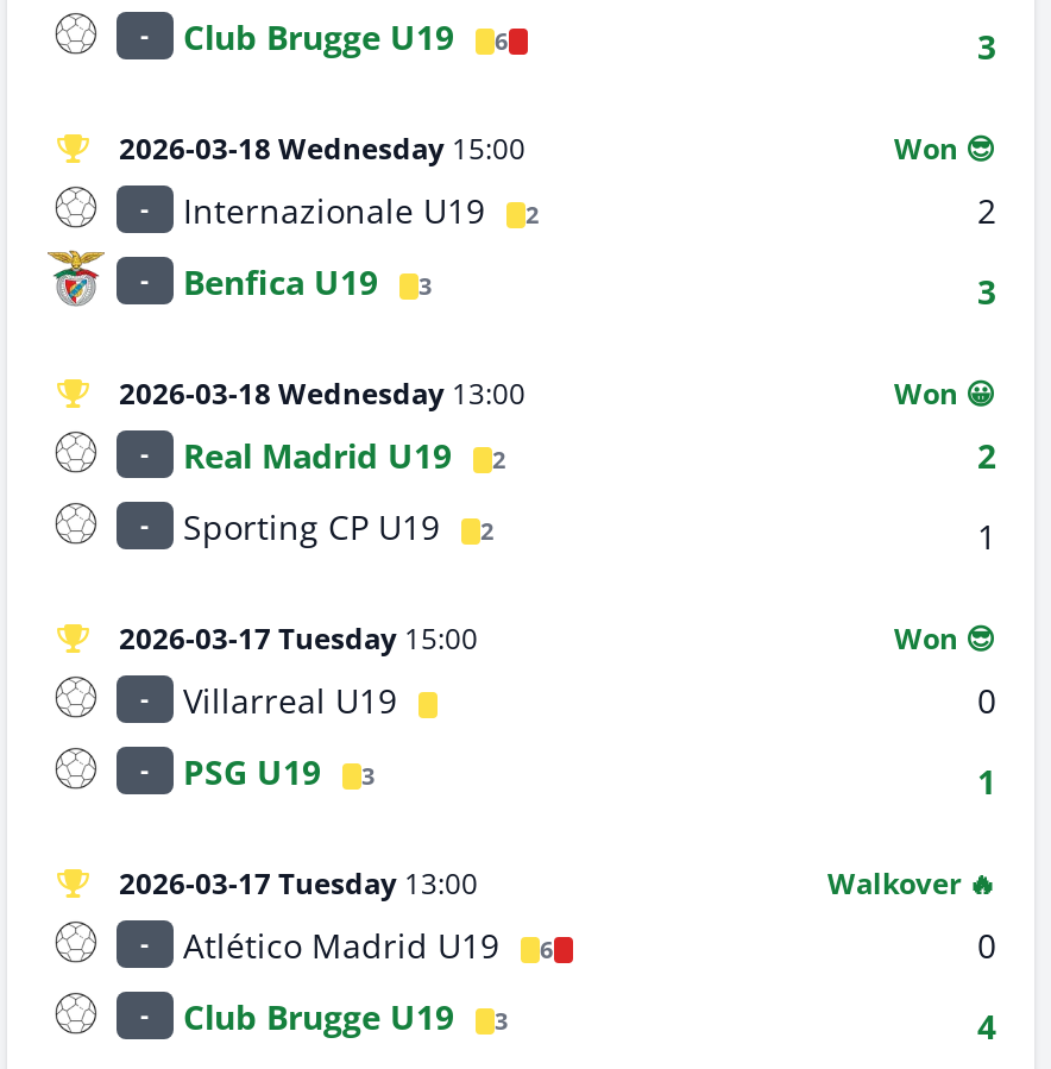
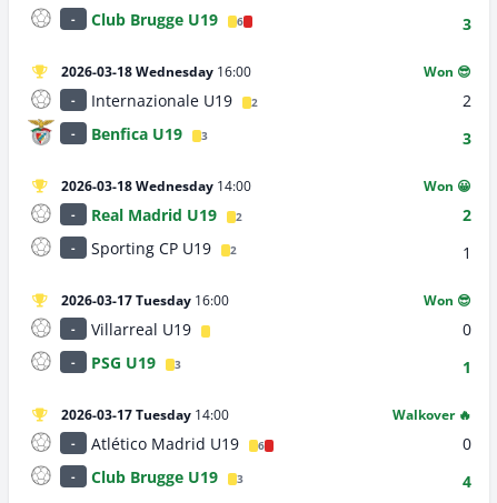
[119,128,525,169] 2026-03-18 Wednesday 15:00 -> [61,62,251,81] 2026-03-18 Wednesday 16:00
[119,373,525,414] 2026-03-18 Wednesday 13:00 -> [61,177,251,195] 2026-03-18 Wednesday 14:00
[119,618,478,659] 2026-03-17 Tuesday 15:00 -> [61,291,229,310] 2026-03-17 Tuesday 16:00
[119,863,478,904] 2026-03-17 Tuesday 13:00 -> [61,405,229,424] 2026-03-17 Tuesday 14:00

